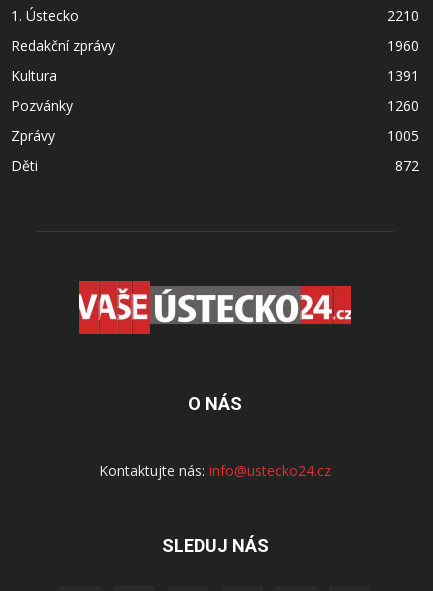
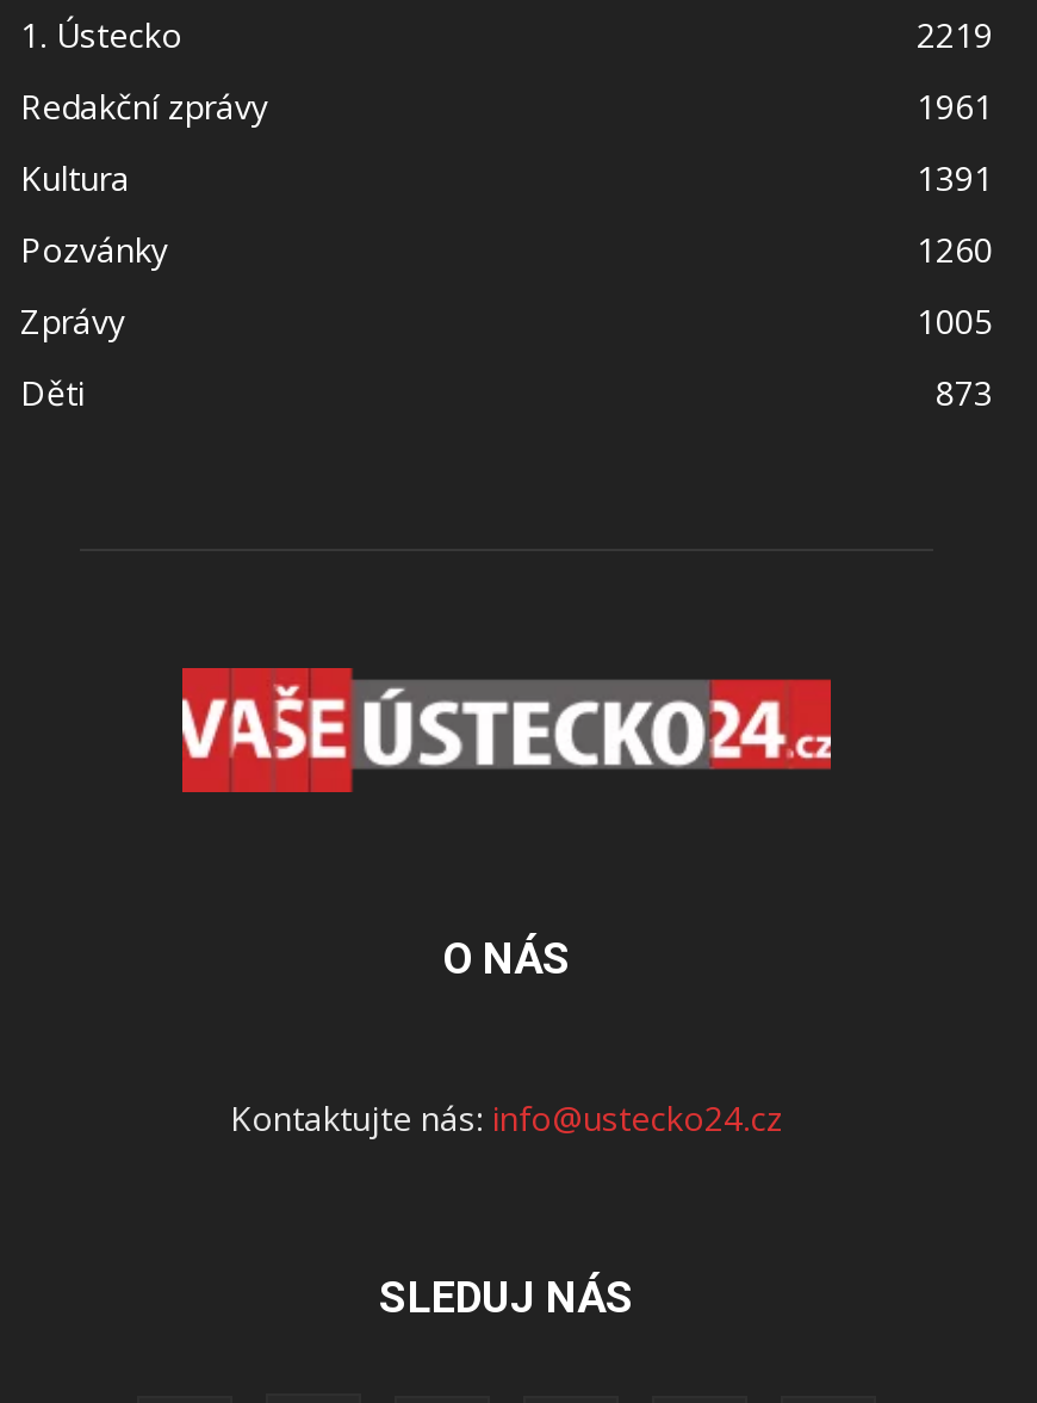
[387,5,419,24] 2210 -> [917,11,993,56] 2219
[387,35,419,54] 1960 -> [917,82,993,128] 1961
[395,155,419,174] 872 -> [936,369,993,414] 873

